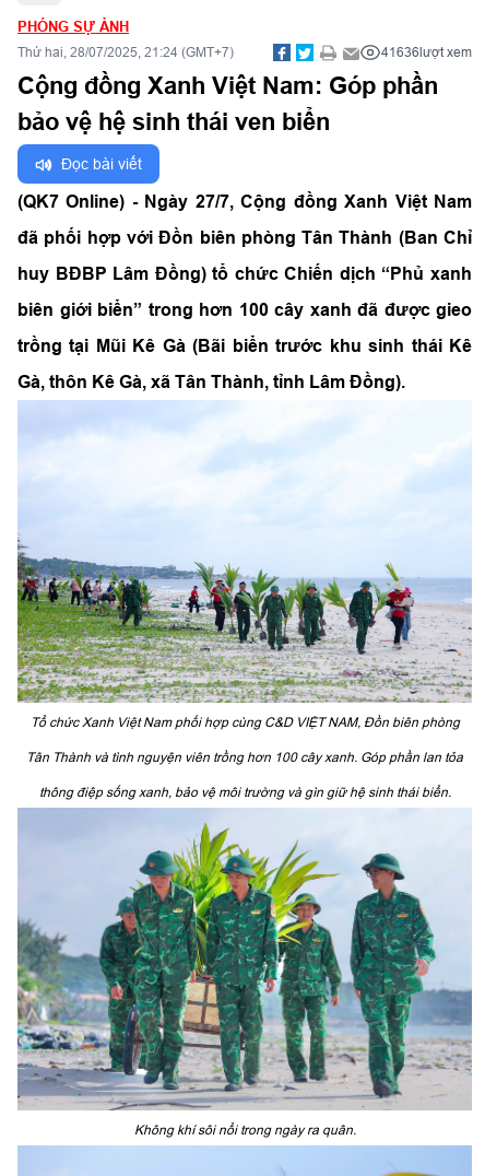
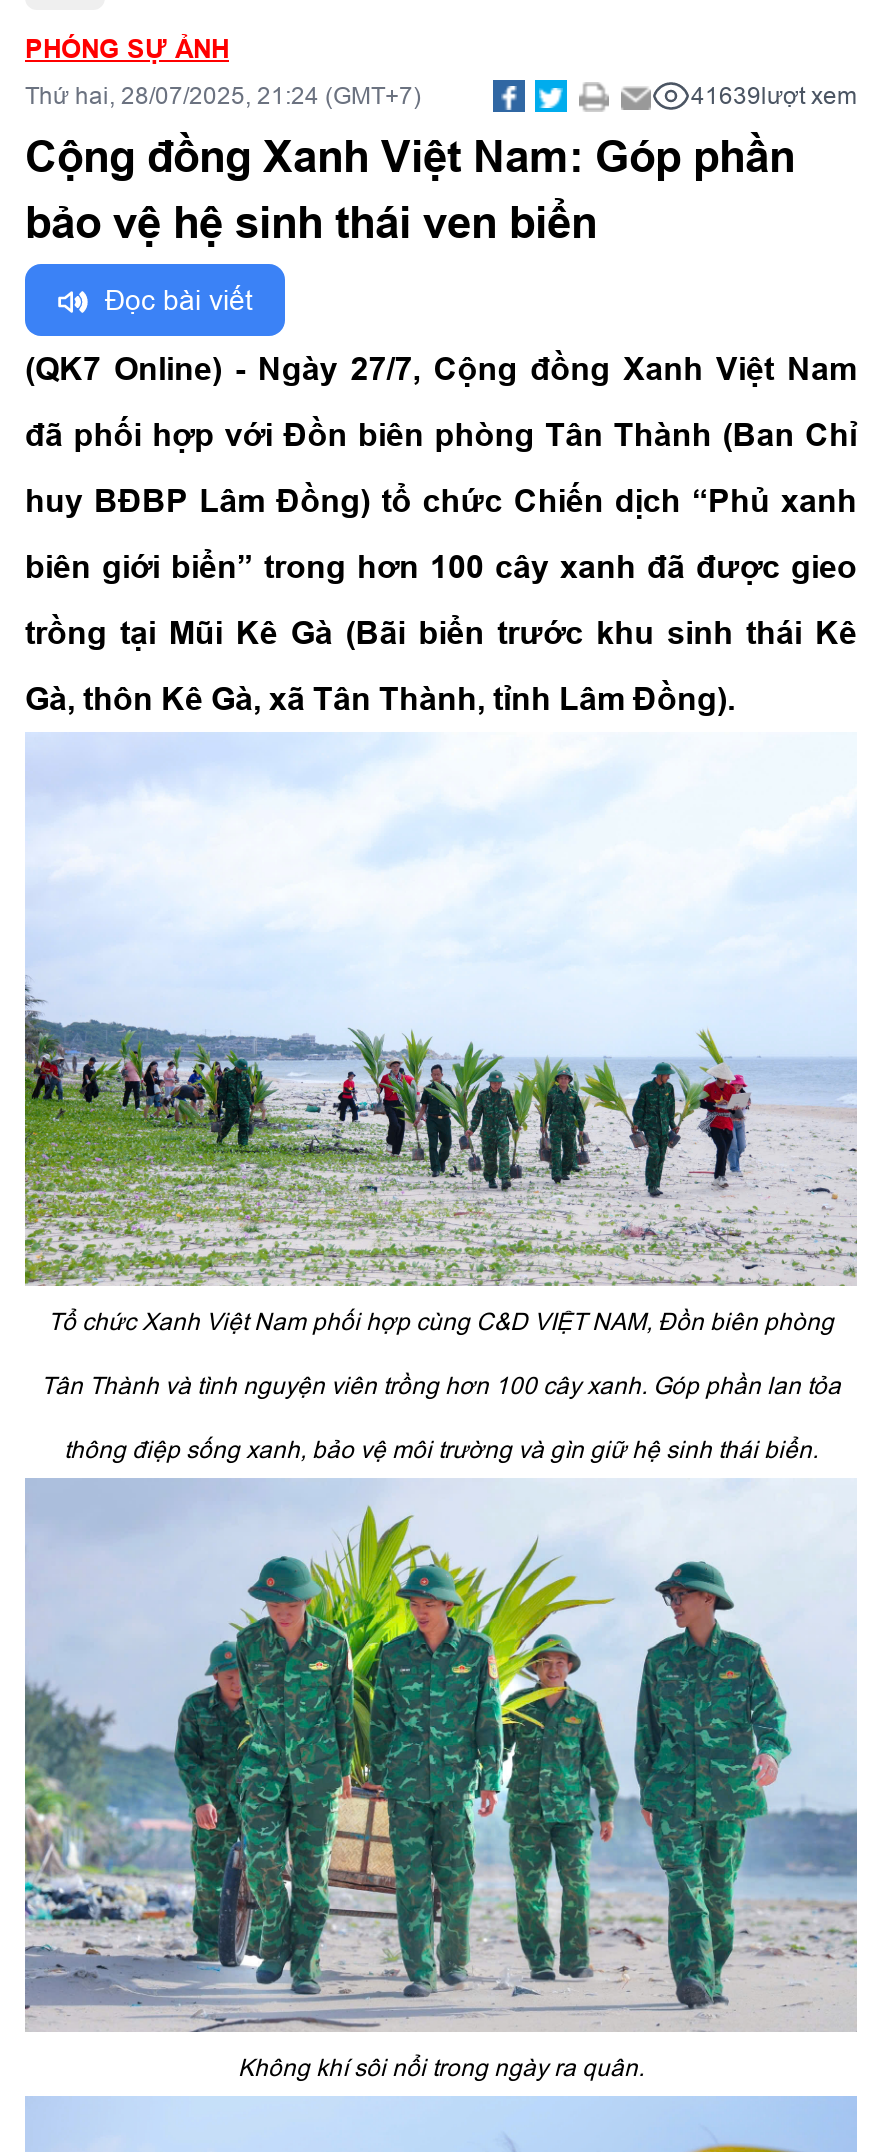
[381,44,472,60] 41636lượt xem -> [691,80,857,110] 41639lượt xem

